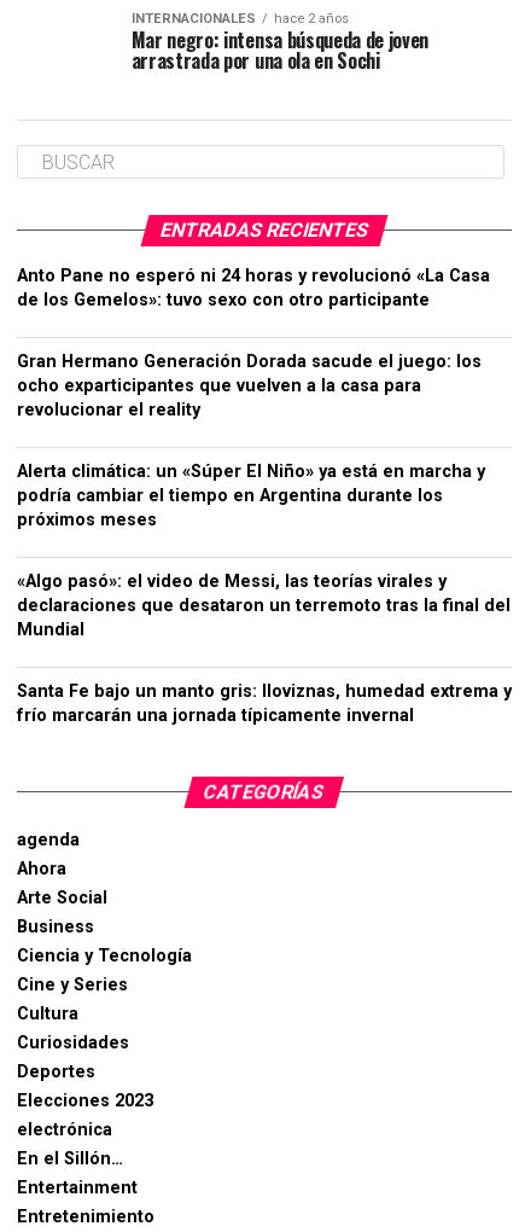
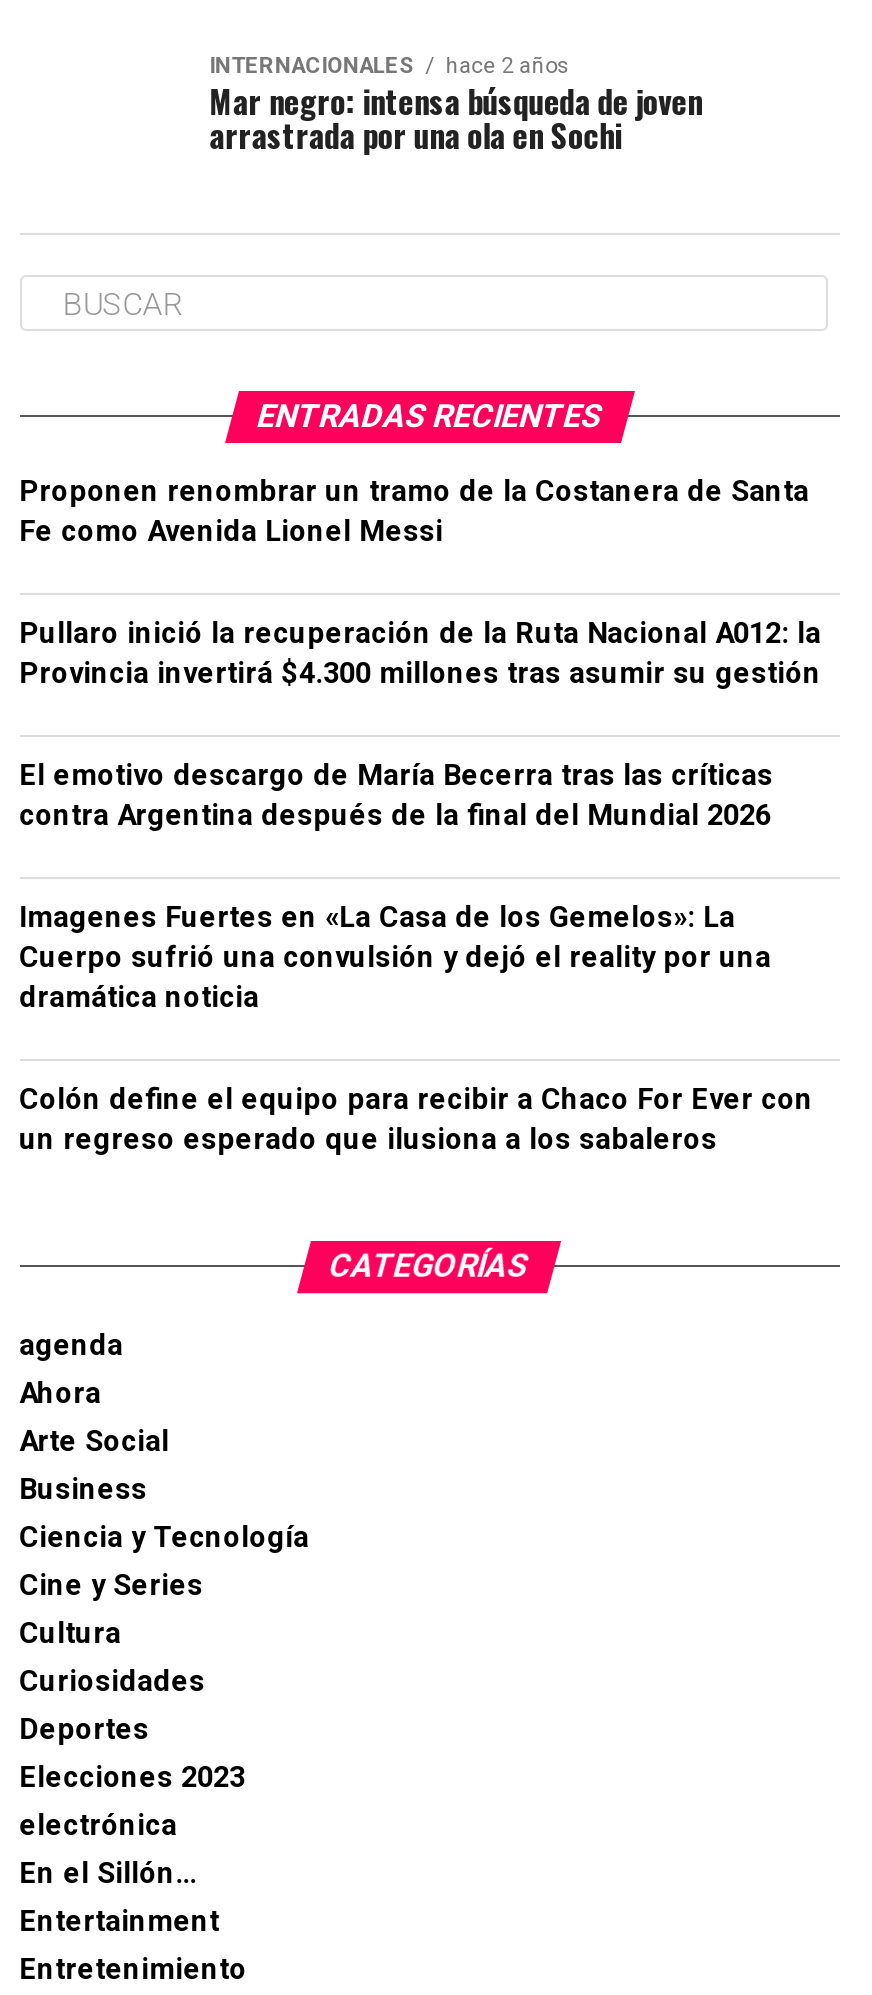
[17,266,490,310] Anto Pane no esperó ni 24 horas y revolucionó «La Casa | de los Gemelos»: tuvo sexo con otro participante -> [19,475,809,549] Proponen renombrar un tramo de la Costanera de Santa | Fe como Avenida Lionel Messi
[17,351,481,420] Gran Hermano Generación Dorada sacude el juego: los | ocho exparticipantes que vuelven a la casa para | revolucionar el reality -> [19,617,821,691] Pullaro inició la recuperación de la Ruta Nacional A012: la | Provincia invertirá $4.300 millones tras asumir su gestión
[17,461,485,530] Alerta climática: un «Súper El Niño» ya está en marcha y | podría cambiar el tiempo en Argentina durante los | próximos meses -> [19,759,773,833] El emotivo descargo de María Becerra tras las críticas | contra Argentina después de la final del Mundial 2026
[17,571,510,640] «Algo pasó»: el video de Messi, las teorías virales y | declaraciones que desataron un terremoto tras la final del | Mundial -> [19,901,771,1015] Imagenes Fuertes en «La Casa de los Gemelos»: La | Cuerpo sufrió una convulsión y dejó el reality por una | dramática noticia
[17,681,511,726] Santa Fe bajo un manto gris: lloviznas, humedad extrema y | frío marcarán una jornada típicamente invernal -> [19,1083,813,1157] Colón define el equipo para recibir a Chaco For Ever con | un regreso esperado que ilusiona a los sabaleros

